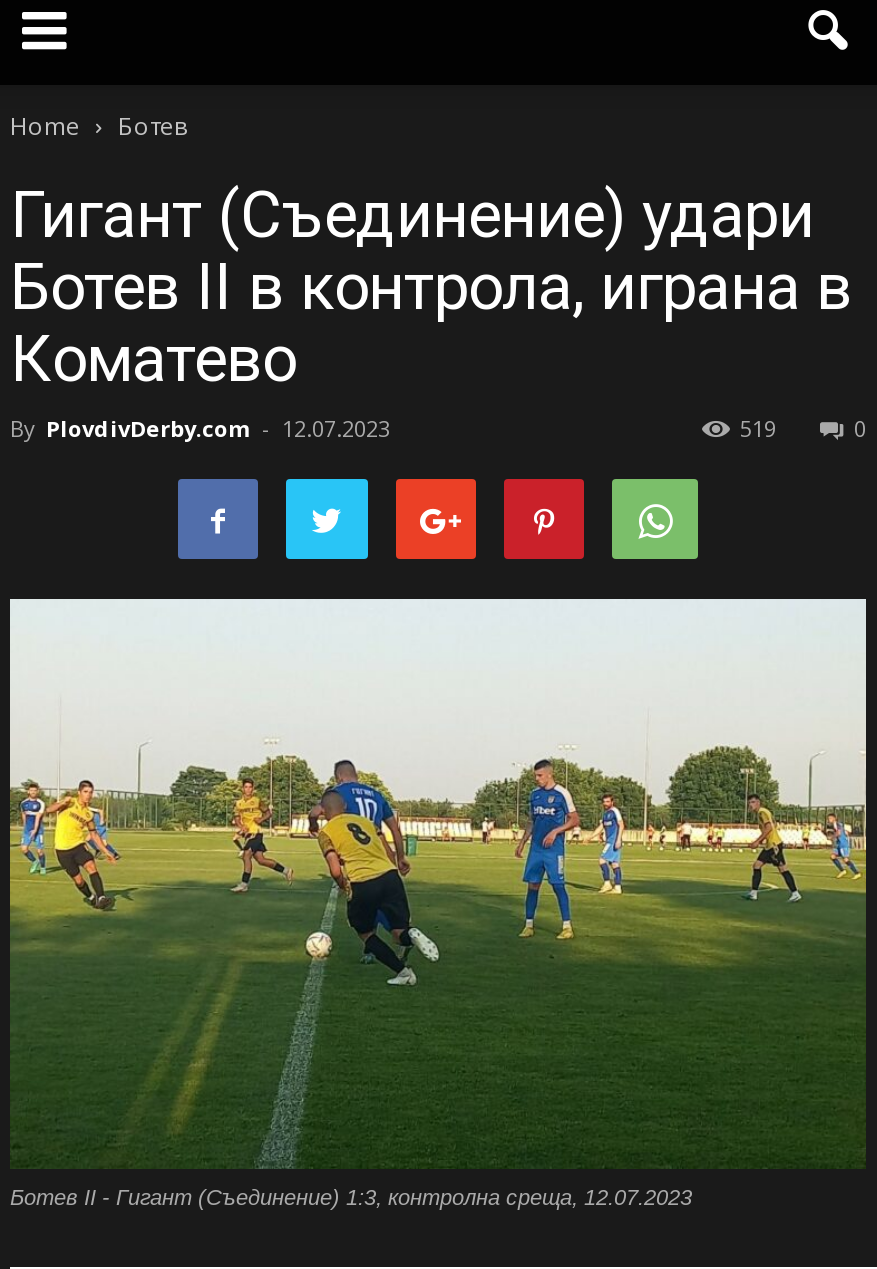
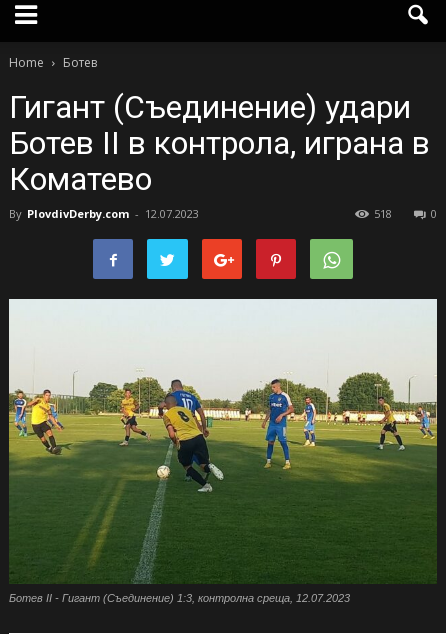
[740,413,776,443] 519 -> [374,206,392,221] 518

